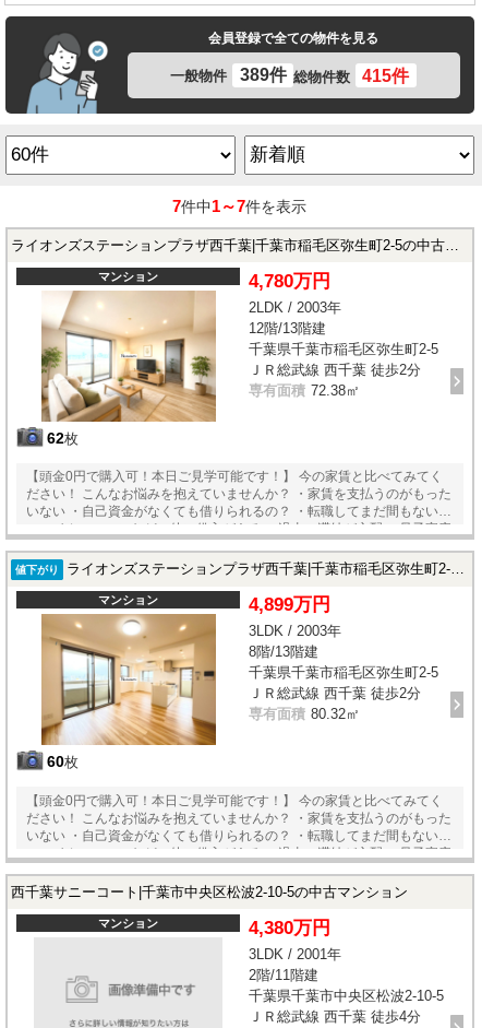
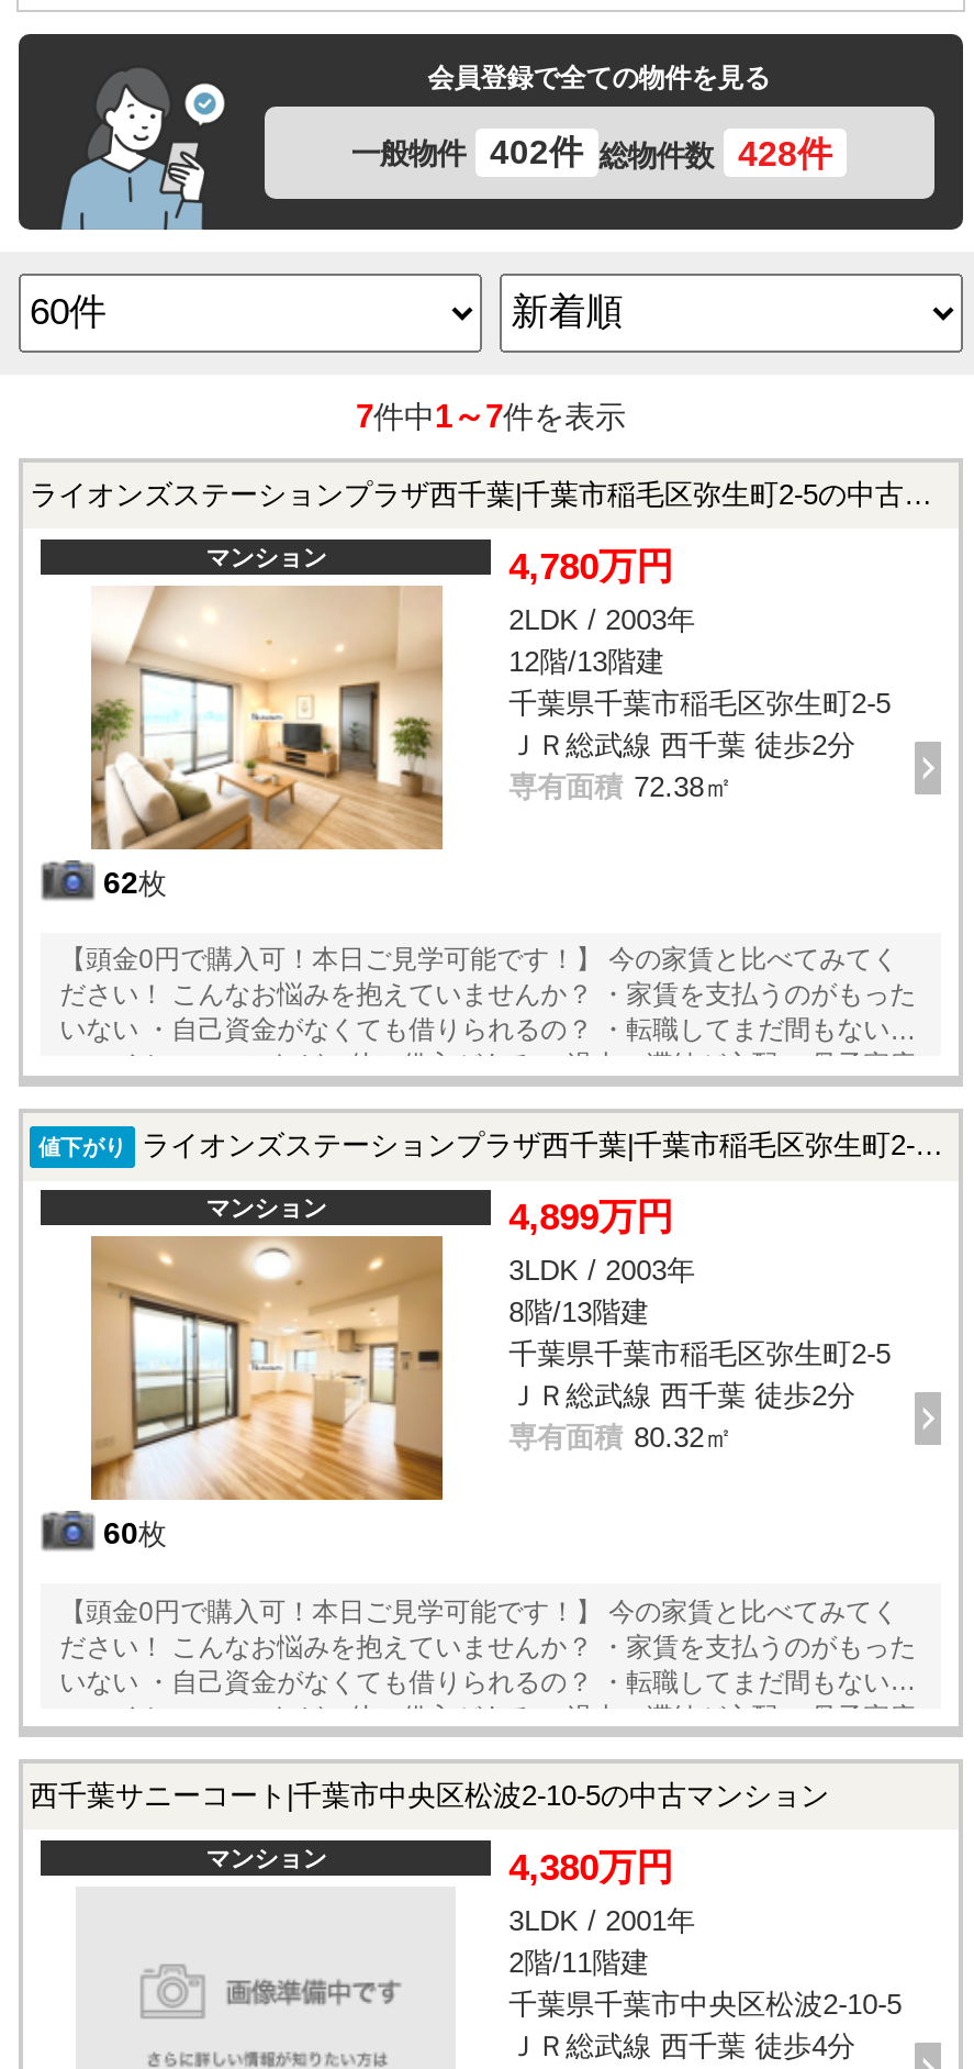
[239,66,350,85] 389件 総物件数 -> [490,133,713,173] 402件 総物件数
[363,66,409,85] 415件 -> [738,133,832,173] 428件

